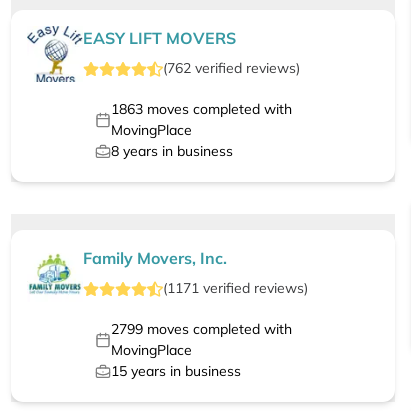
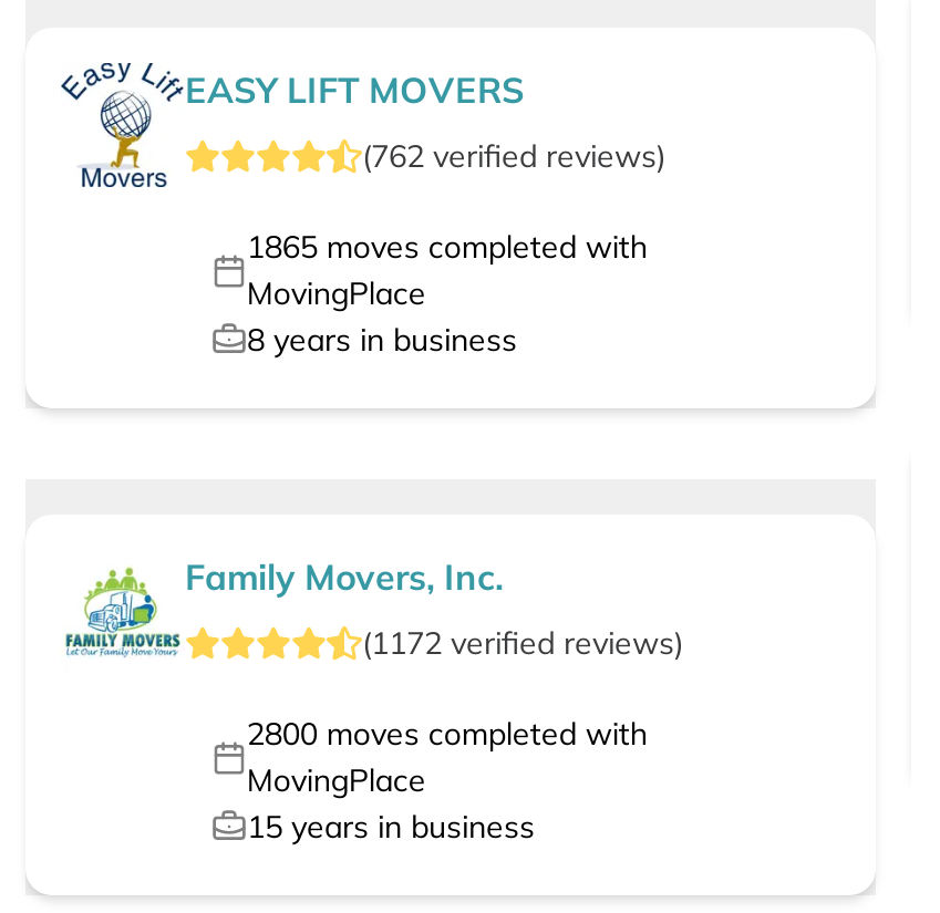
[111,100,292,118] 1863 moves completed with -> [247,226,647,265] 1865 moves completed with
[163,279,308,297] (1171 verified reviews) -> [362,622,683,662] (1172 verified reviews)
[111,320,292,338] 2799 moves completed with -> [247,712,647,752] 2800 moves completed with

